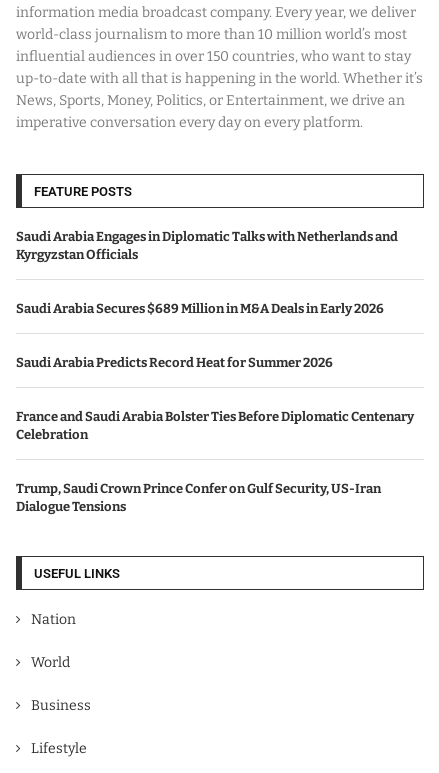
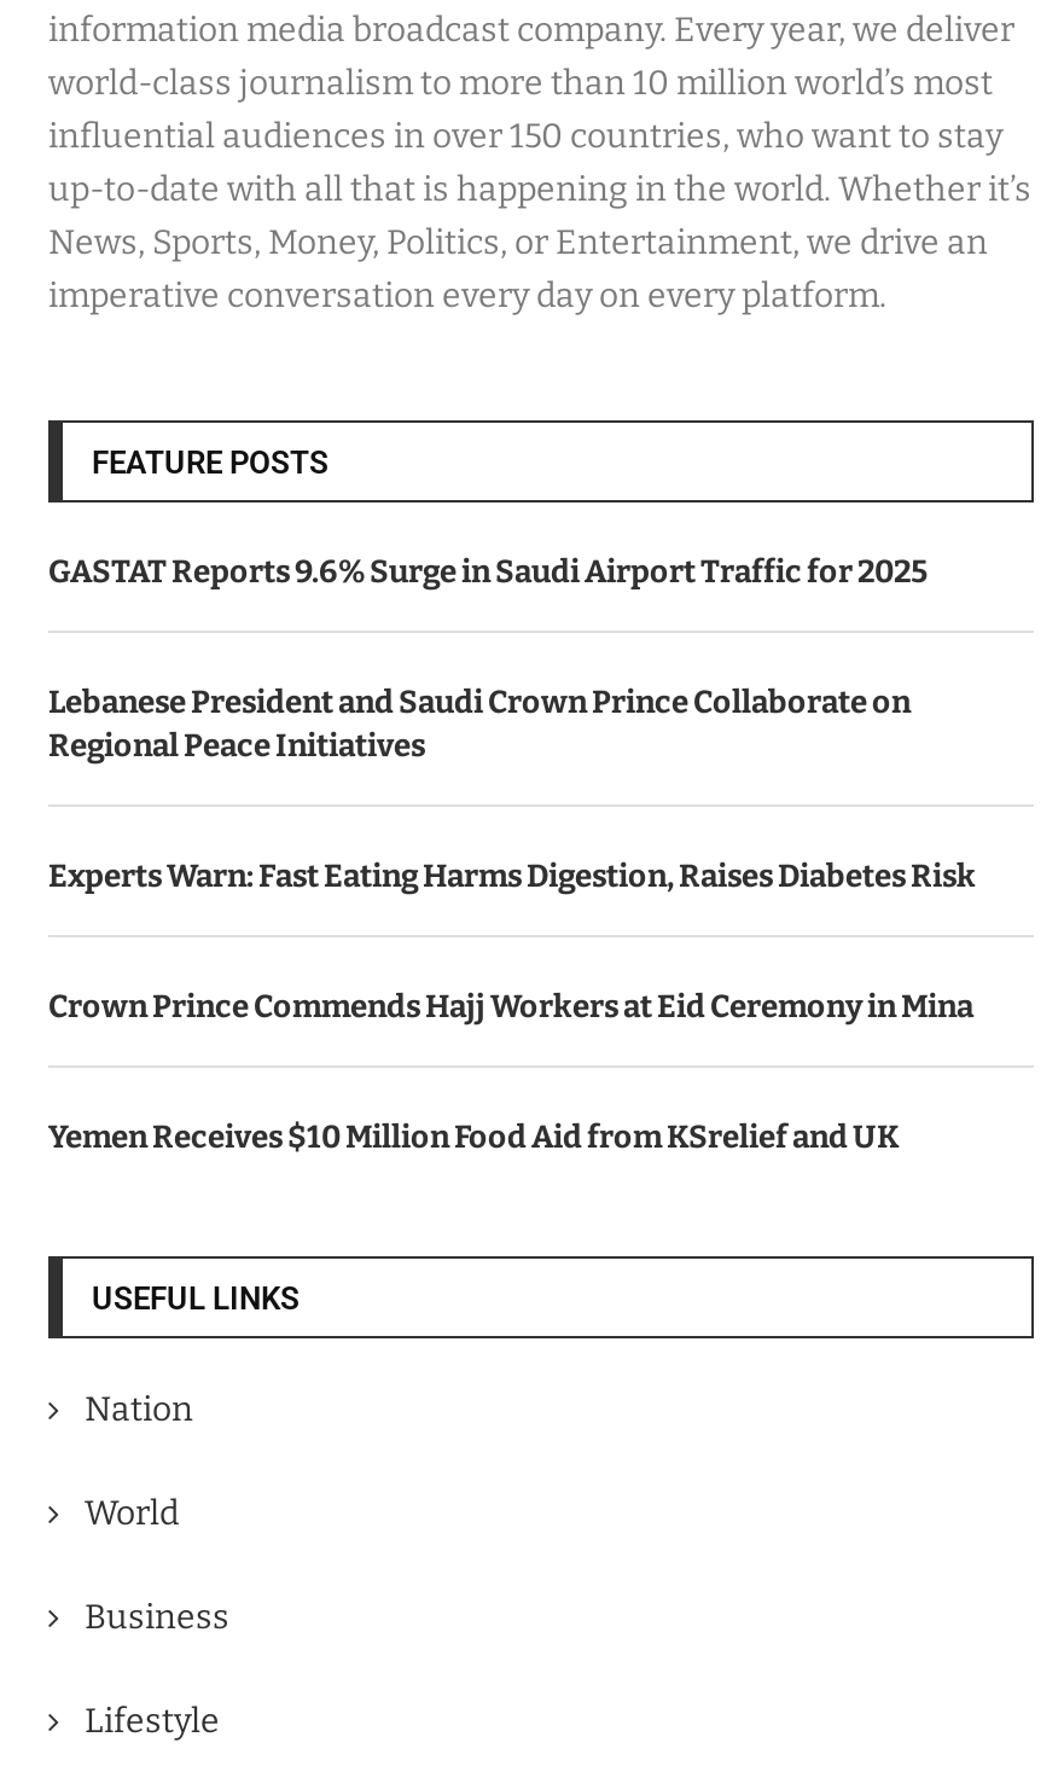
[16,229,398,262] Saudi Arabia Engages in Diplomatic Talks with Netherlands and | Kyrgyzstan Officials -> [48,553,928,589] GASTAT Reports 9.6% Surge in Saudi Airport Traffic for 2025
[16,301,384,316] Saudi Arabia Secures $689 Million in M&A Deals in Early 2026 -> [48,684,911,763] Lebanese President and Saudi Crown Prince Collaborate on | Regional Peace Initiatives
[16,355,333,370] Saudi Arabia Predicts Record Heat for Summer 2026 -> [48,858,976,894] Experts Warn: Fast Eating Harms Digestion, Raises Diabetes Risk
[16,409,414,442] France and Saudi Arabia Bolster Ties Before Diplomatic Centenary | Celebration -> [48,988,973,1024] Crown Prince Commends Hajj Workers at Eid Ceremony in Mina
[16,481,381,514] Trump, Saudi Crown Prince Confer on Gulf Security, US-Iran | Dialogue Tensions -> [48,1119,899,1155] Yemen Receives $10 Million Food Aid from KSrelief and UK

